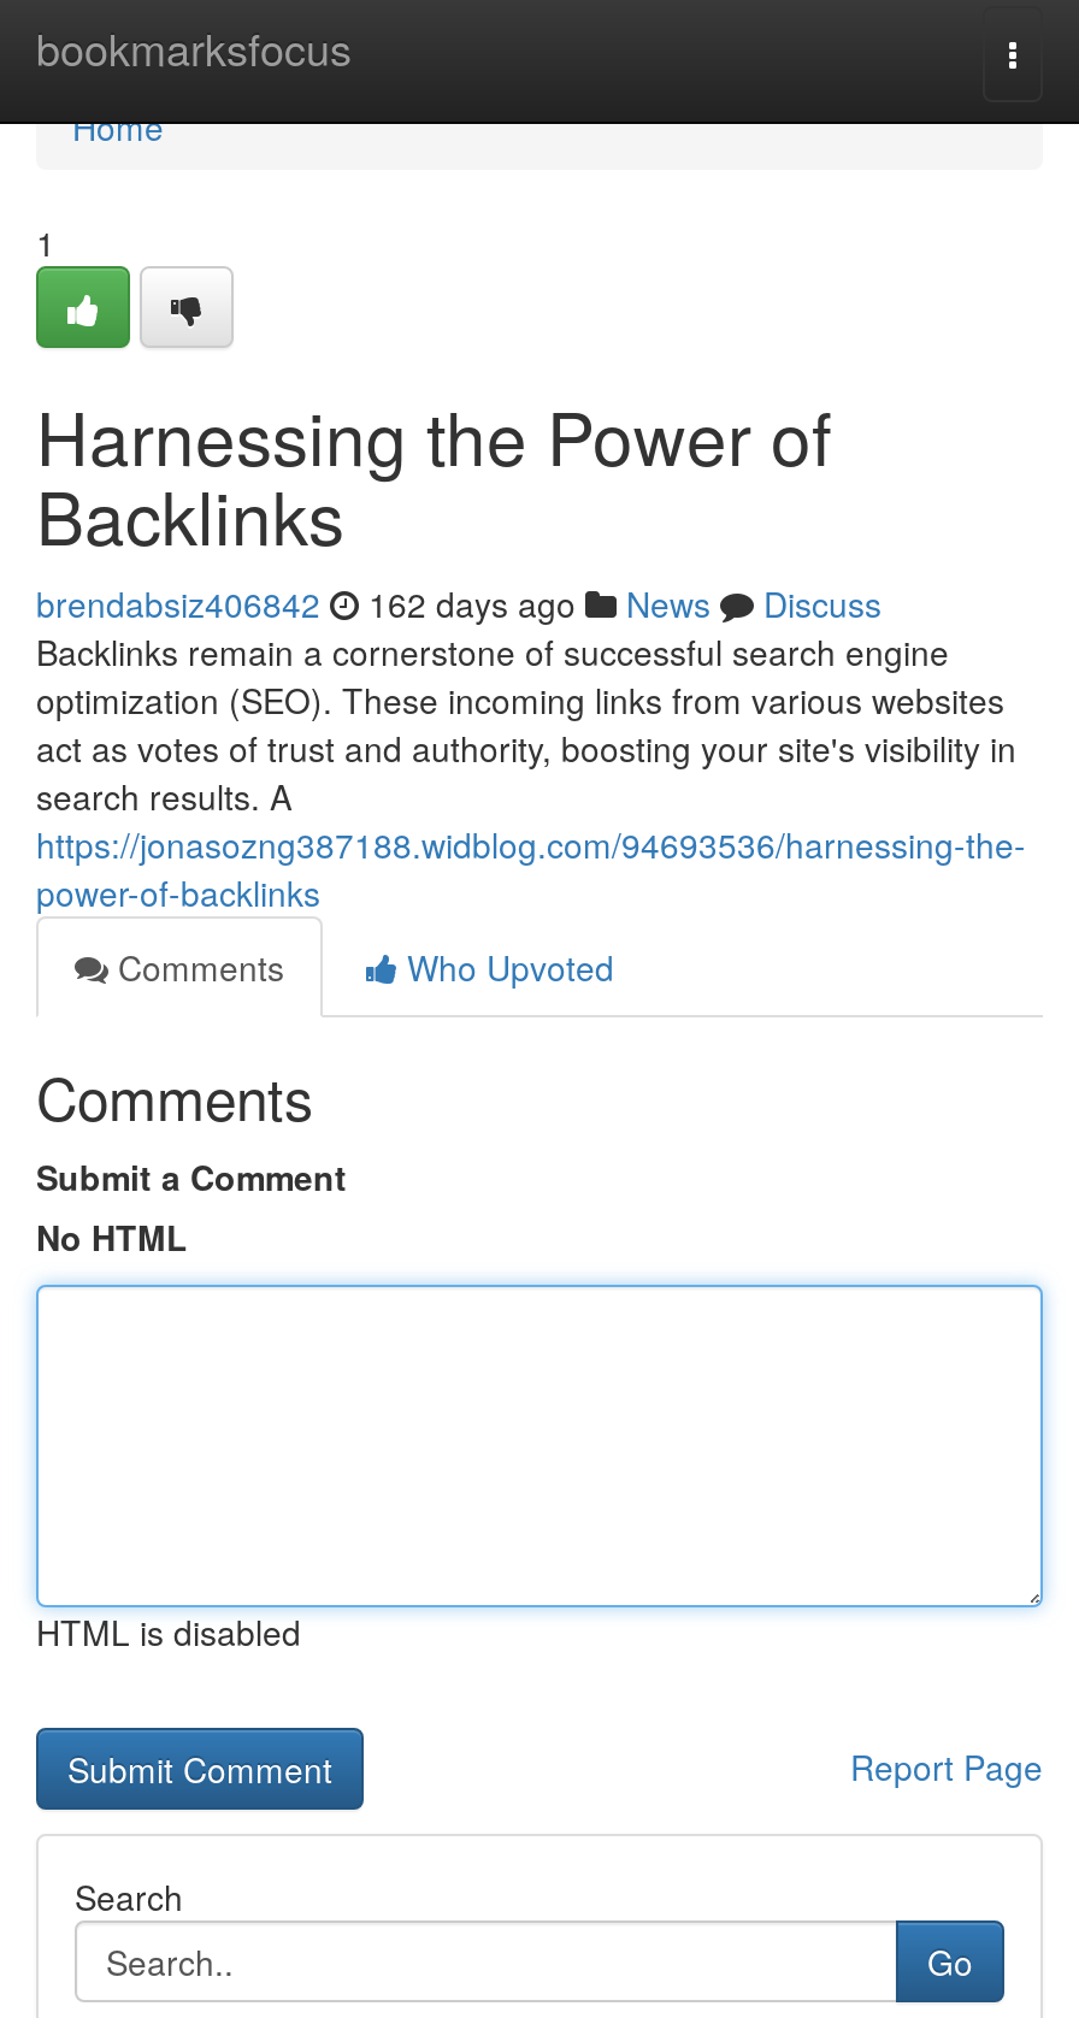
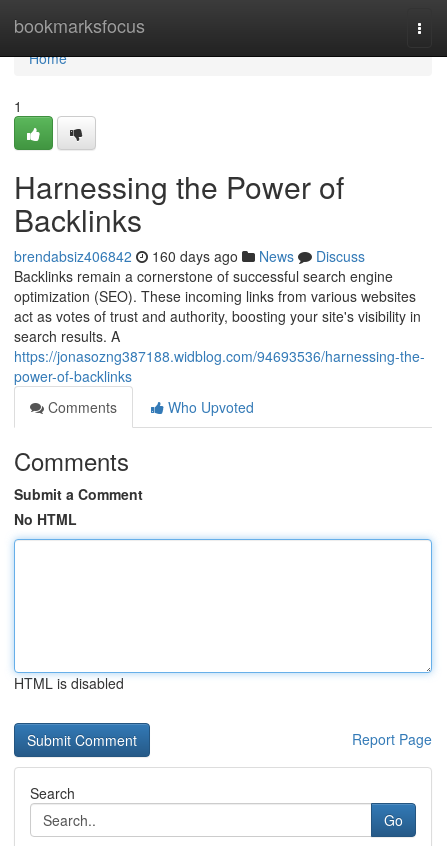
[36,579,882,627] brendabsiz406842 162 days ago News Discuss -> [14,246,365,266] brendabsiz406842 160 days ago News Discuss

